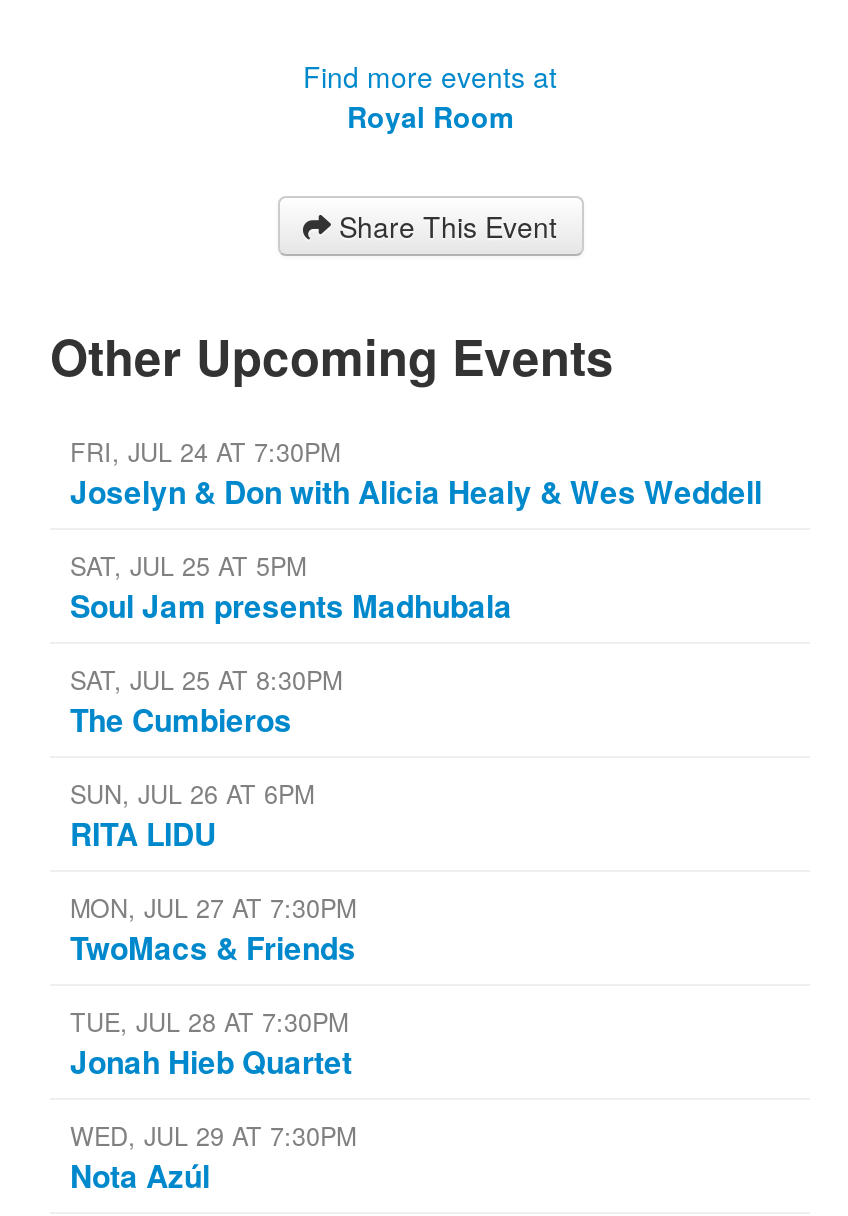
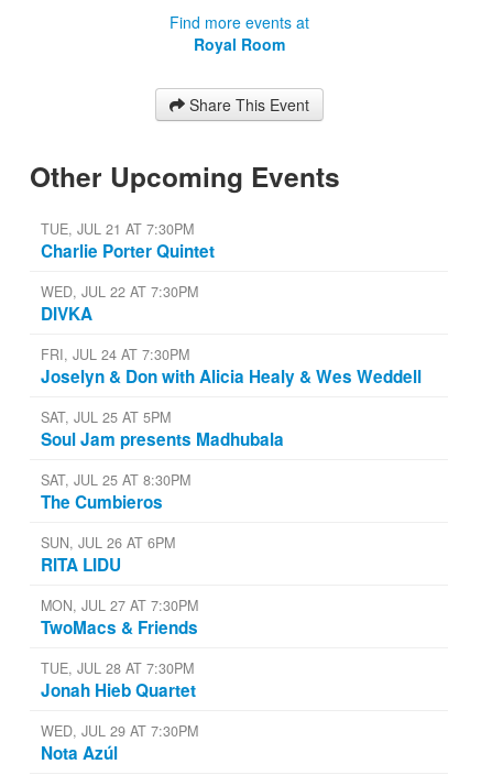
none -> [41,219,215,326] TUE, JUL 21 AT 7:30PM | Charlie Porter Quintet | WED, JUL 22 AT 7:30PM | DIVKA

